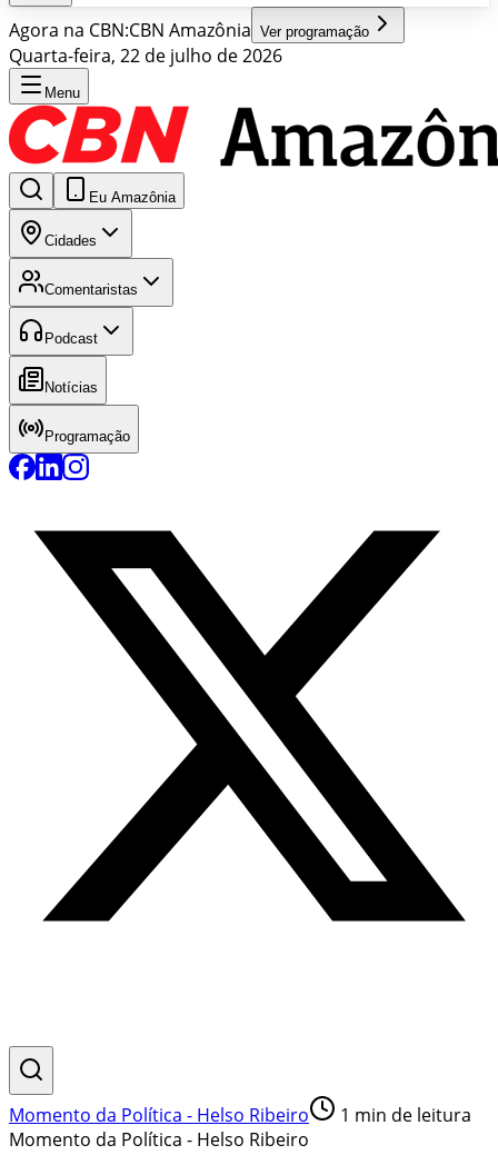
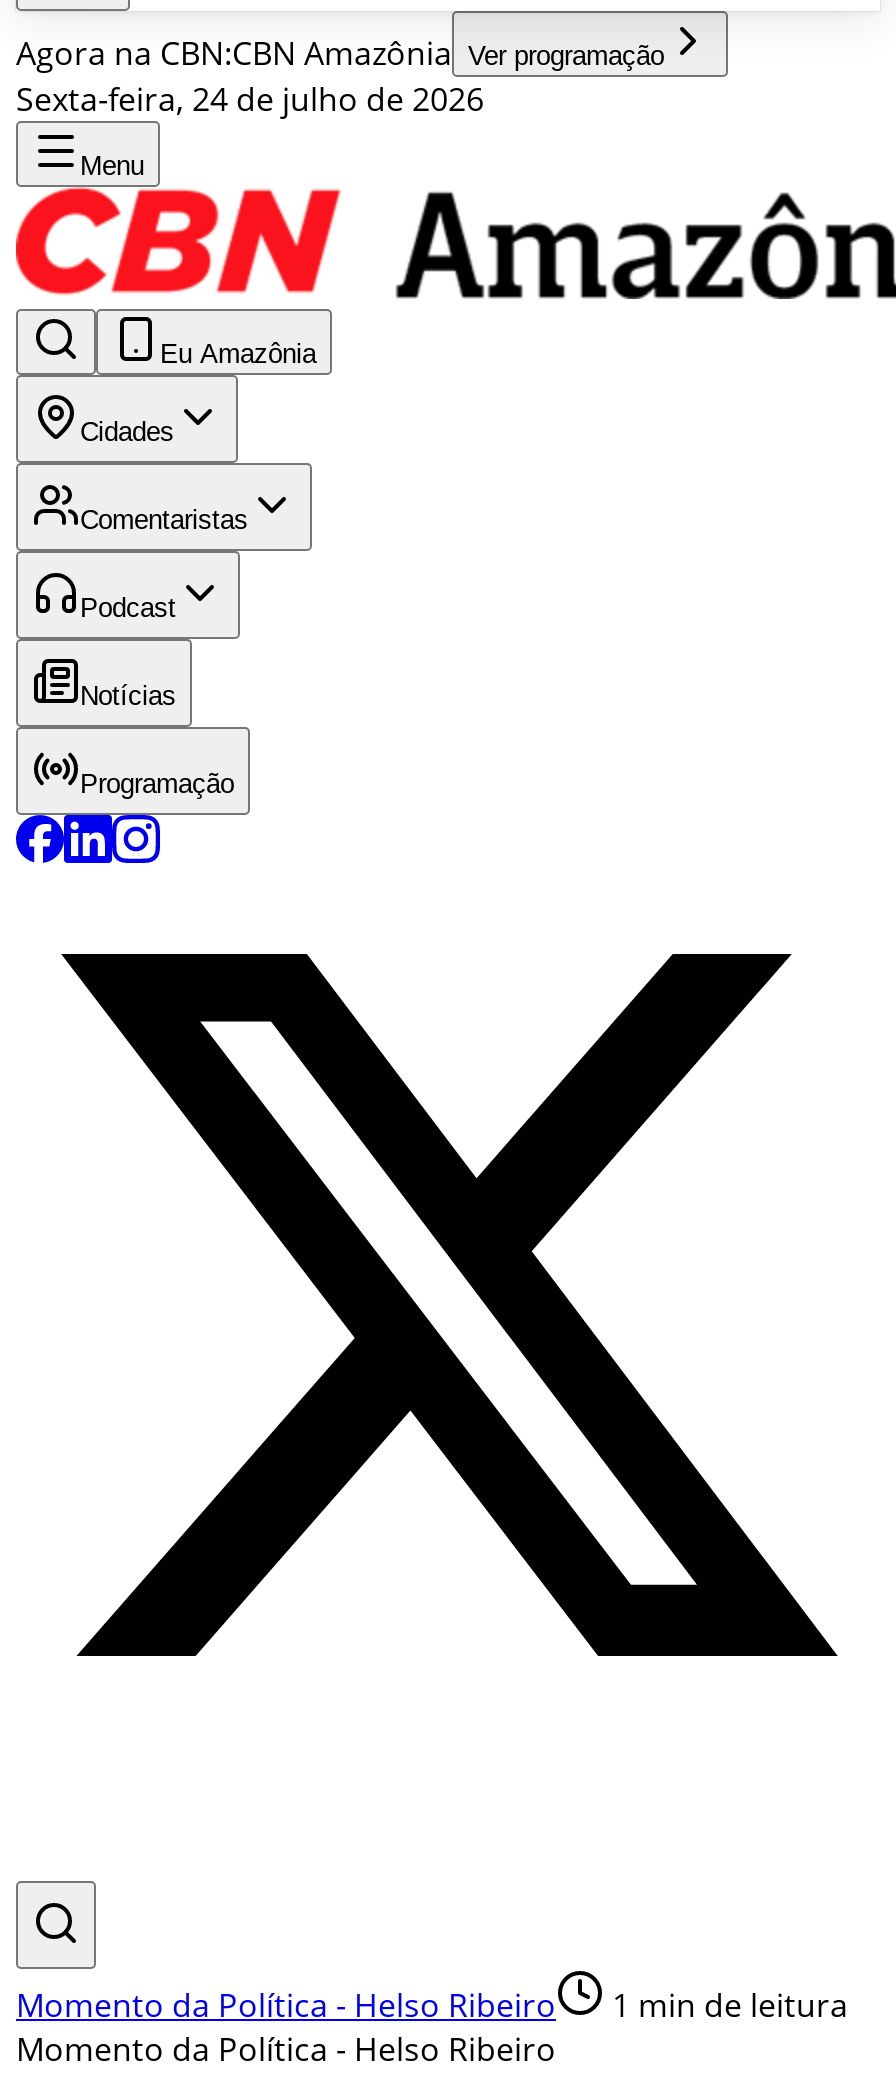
[9,43,282,68] Quarta-feira, 22 de julho de 2026 -> [16,77,484,121] Sexta-feira, 24 de julho de 2026

